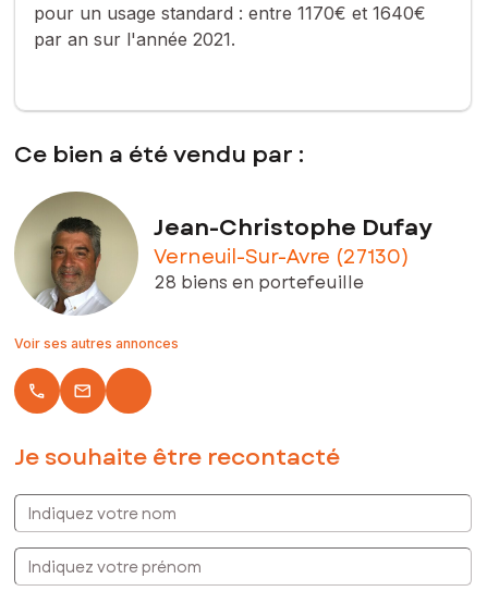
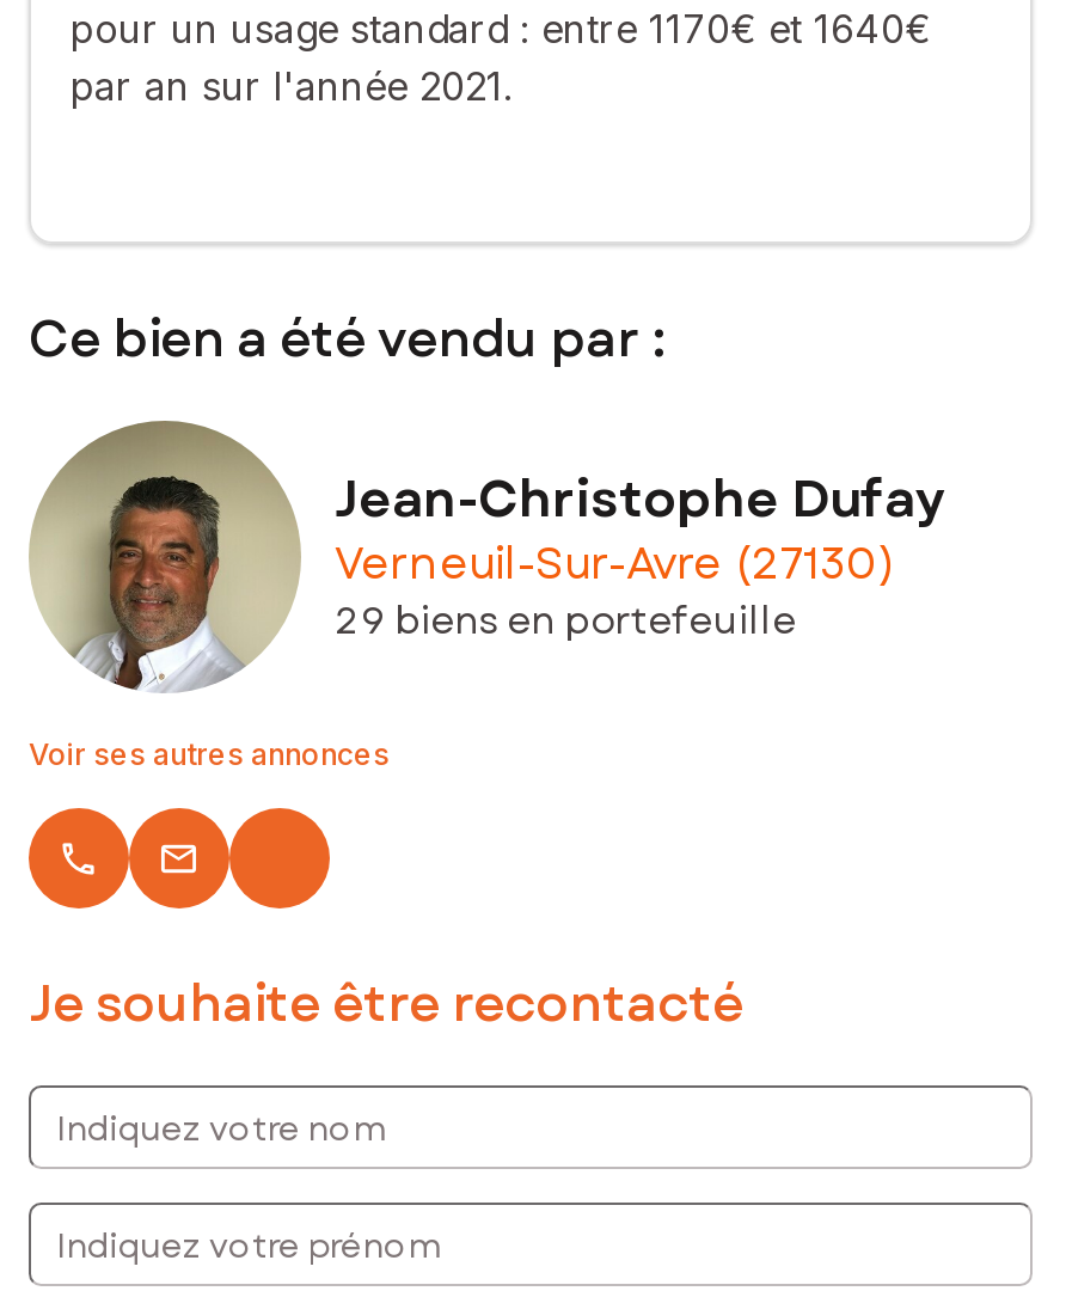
[154,269,364,294] 28 biens en portefeuille -> [335,592,796,647] 29 biens en portefeuille

